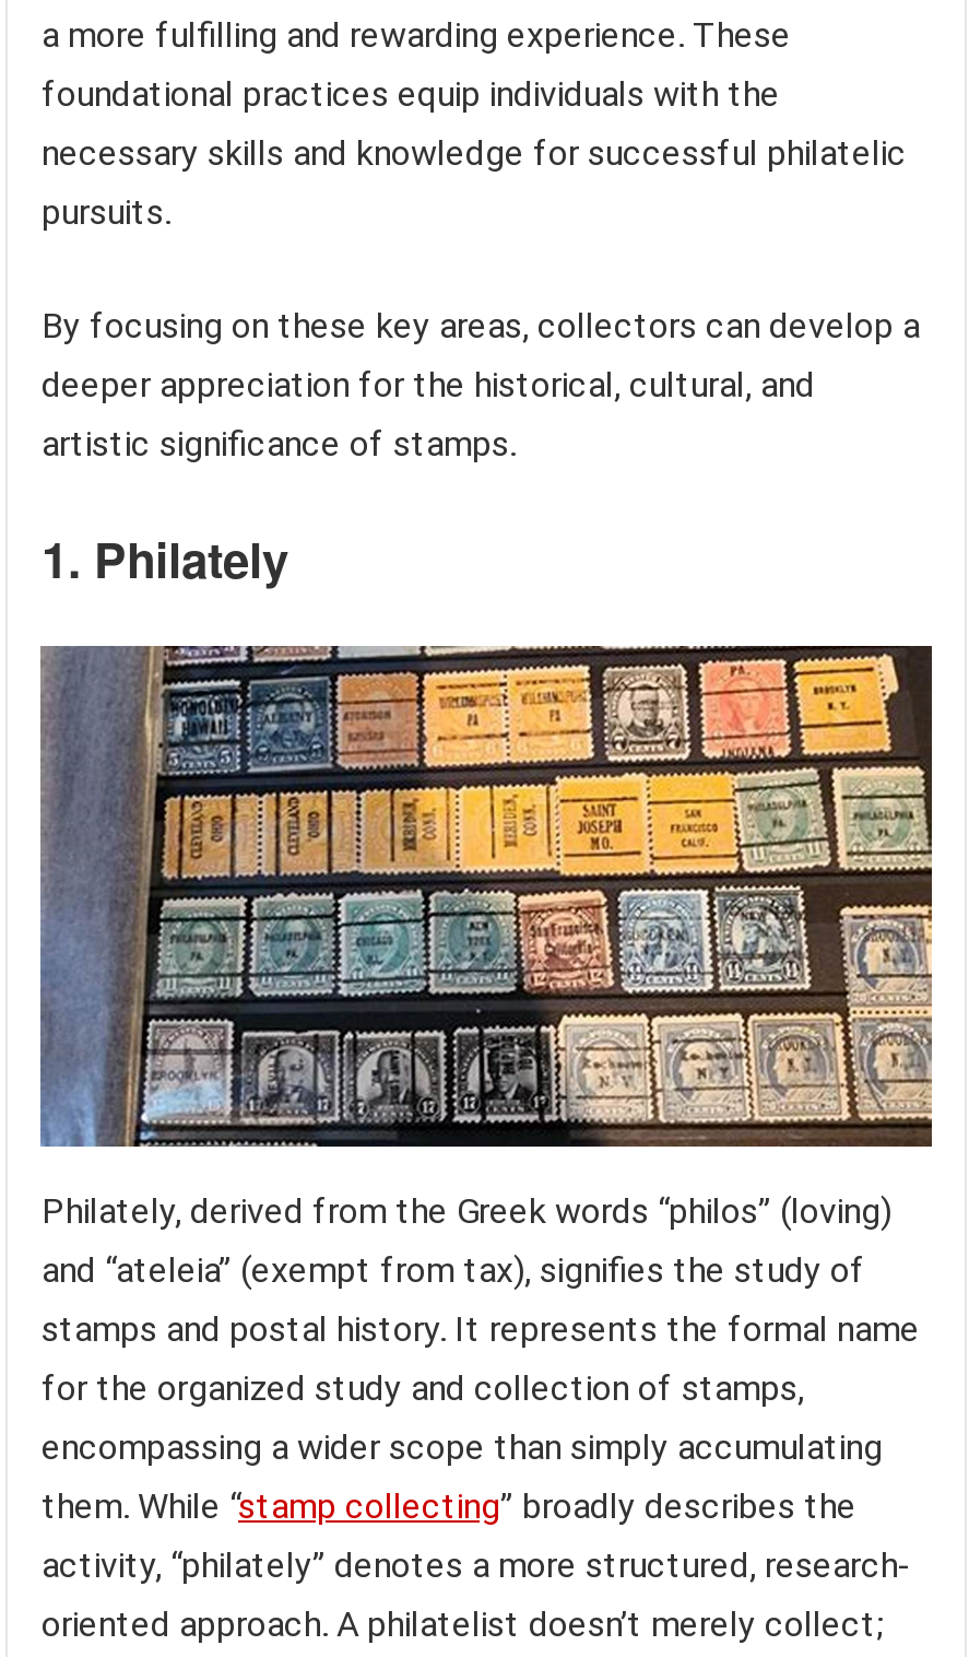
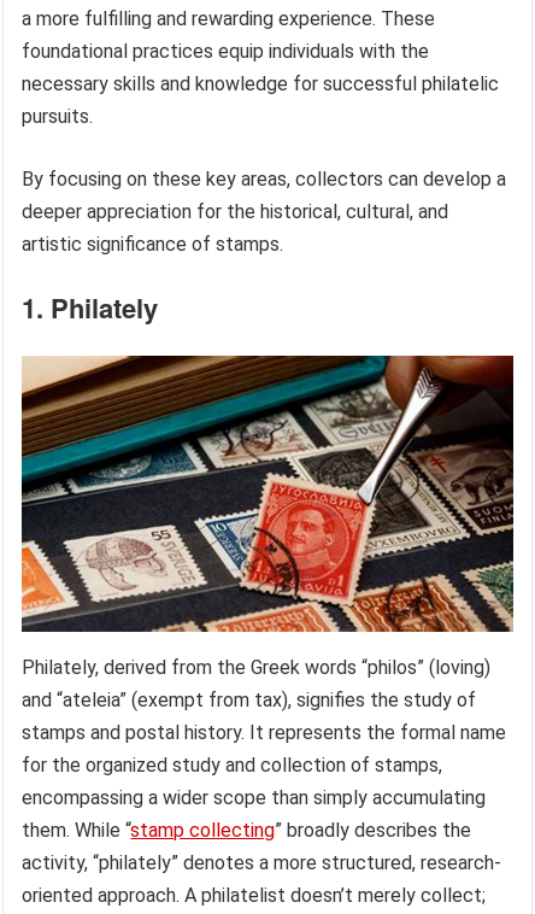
[38,643,934,1150] [image] -> [20,355,515,633] [image]

